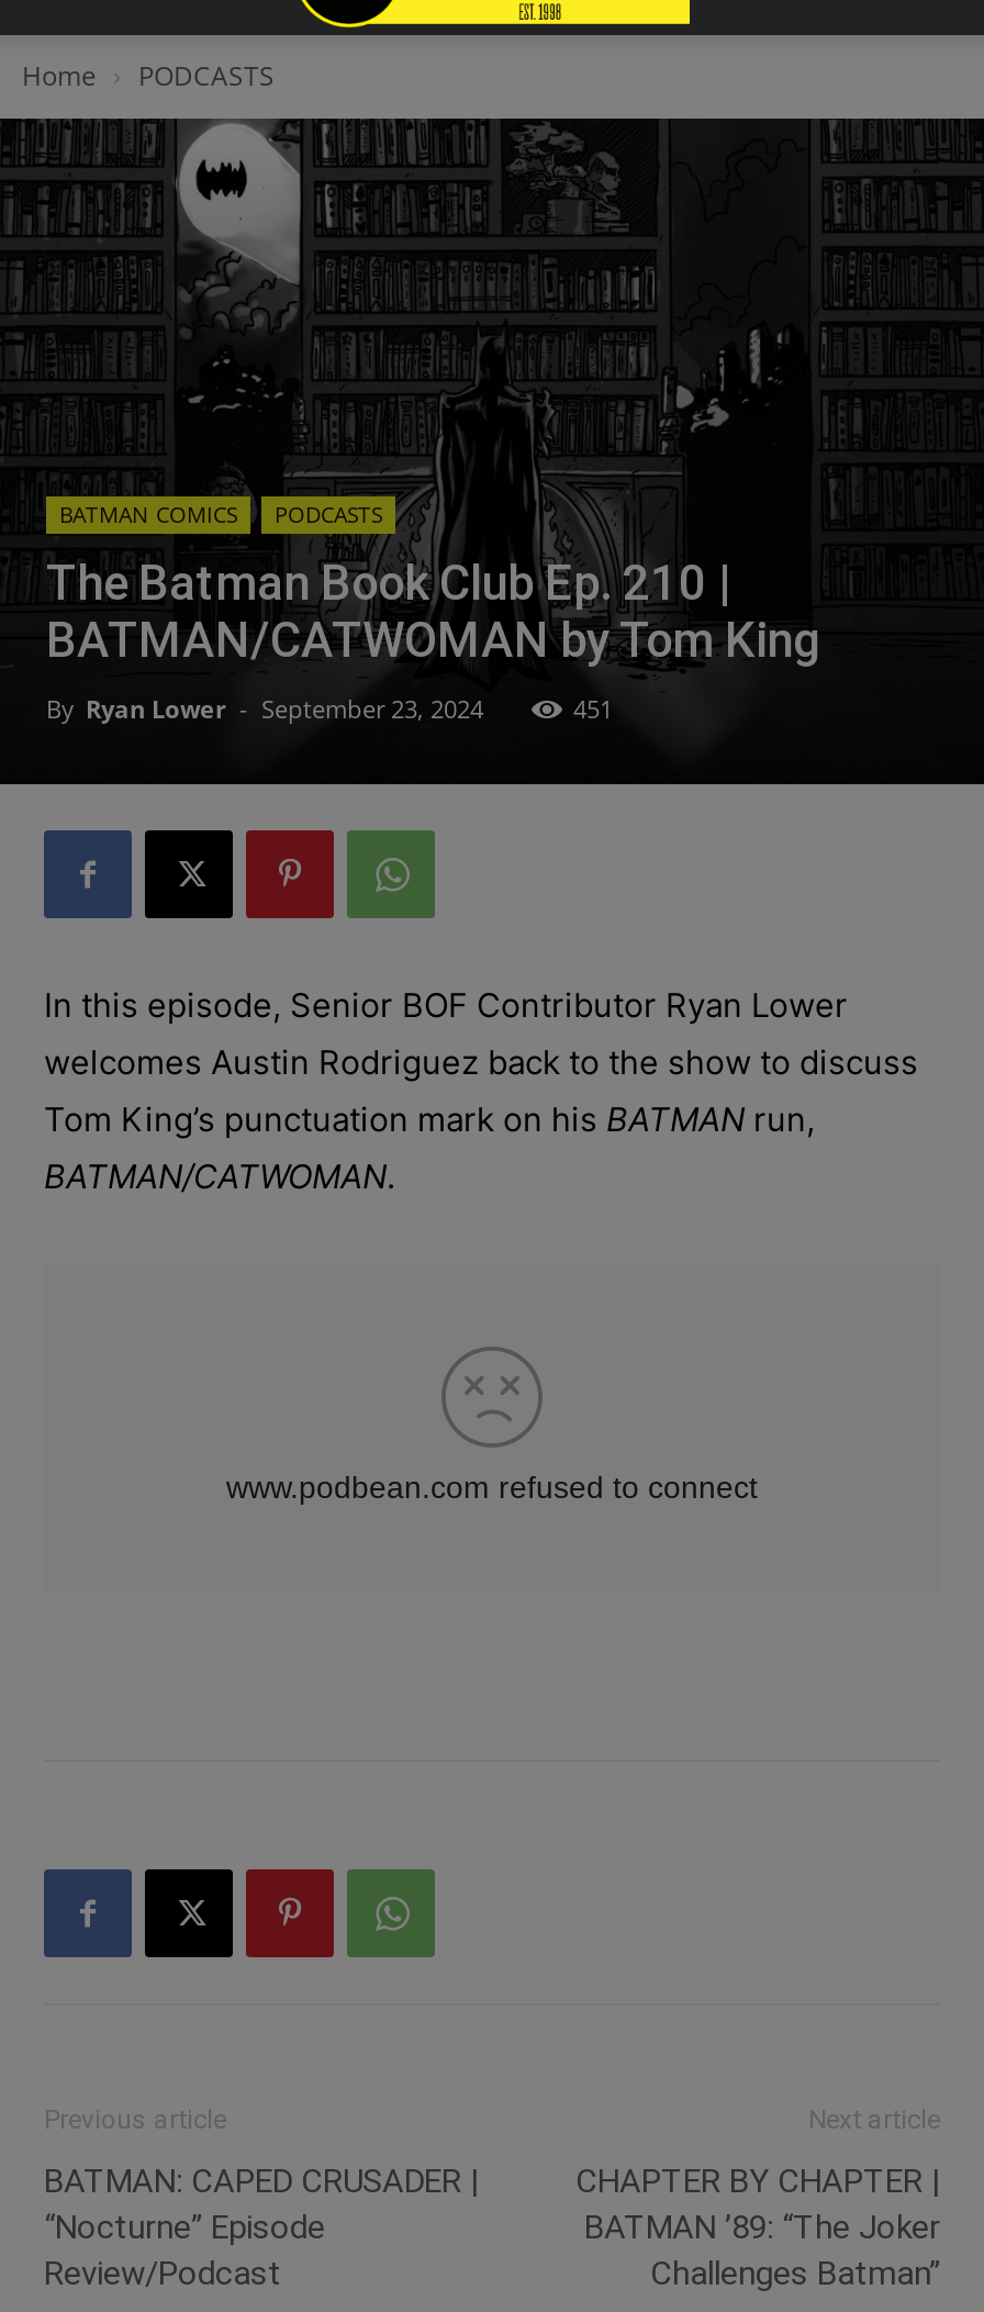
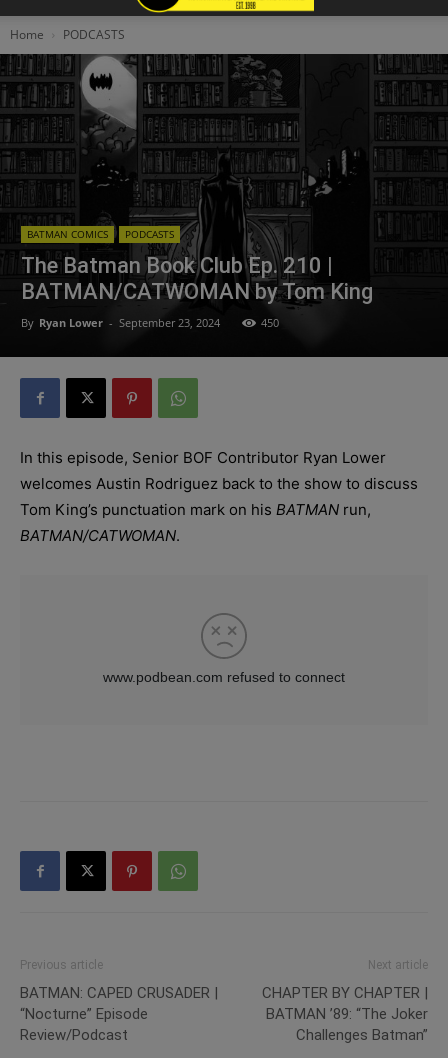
[573,692,613,725] 451 -> [261,315,279,330] 450

